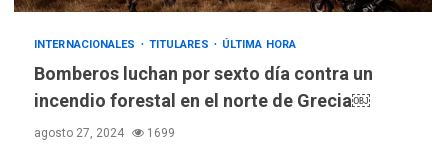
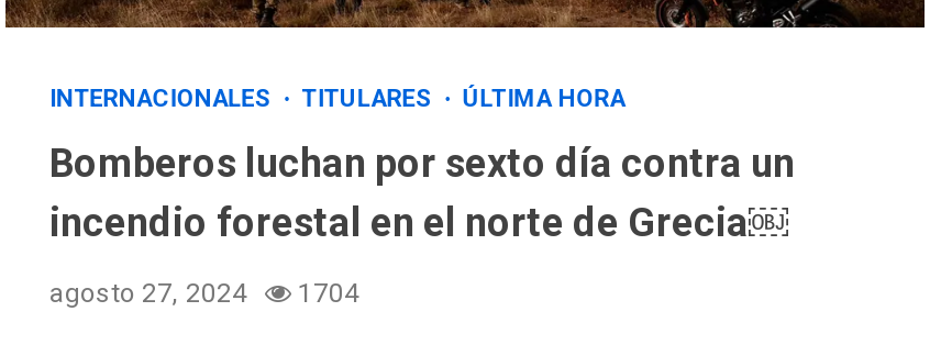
[34,126,175,140] agosto 27, 2024 1699 -> [49,277,359,308] agosto 27, 2024 1704

